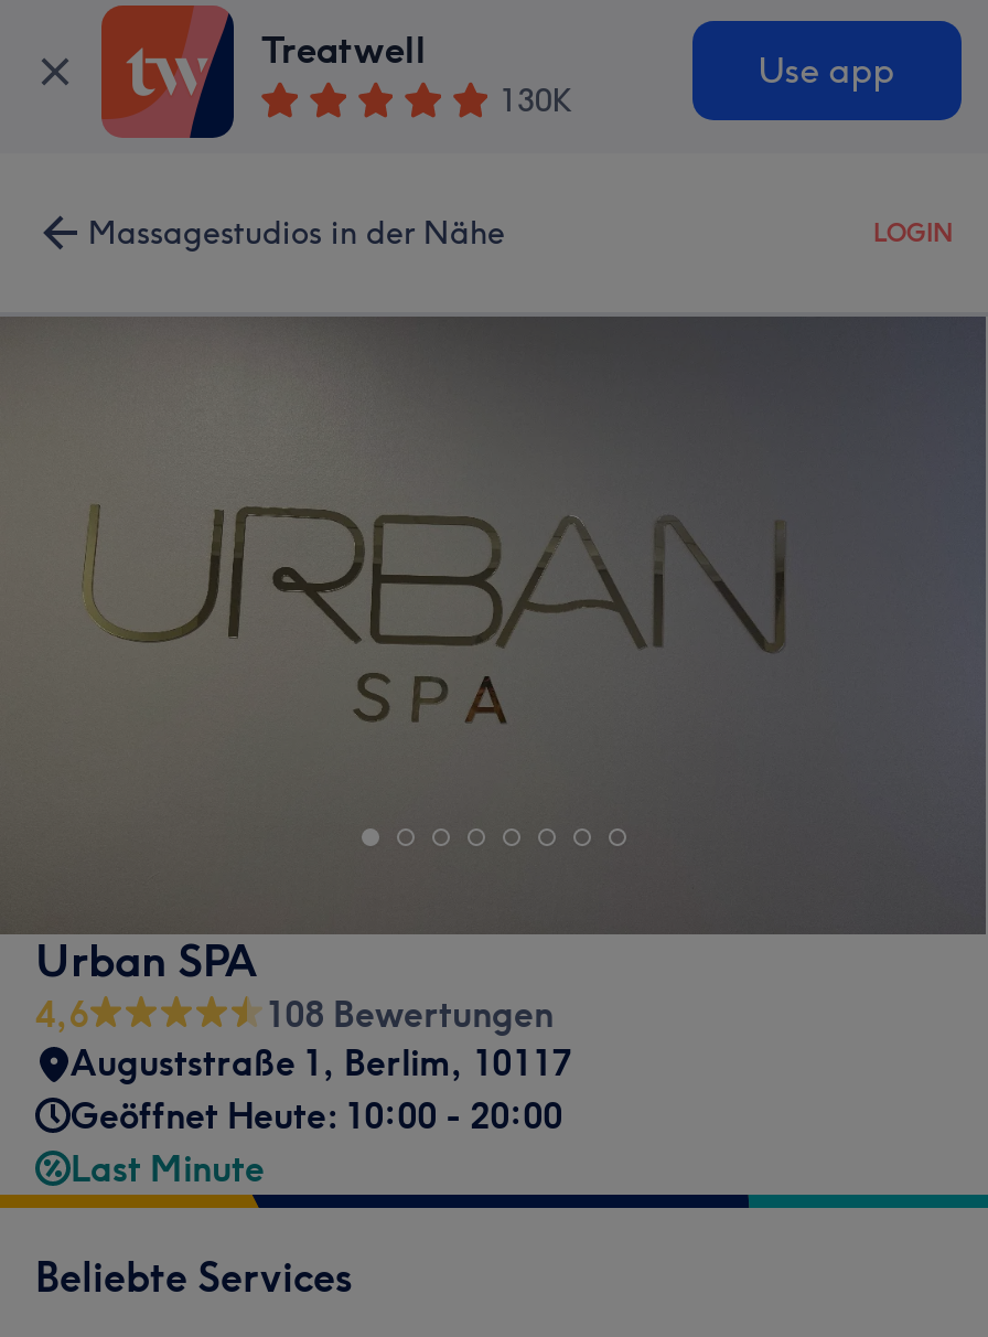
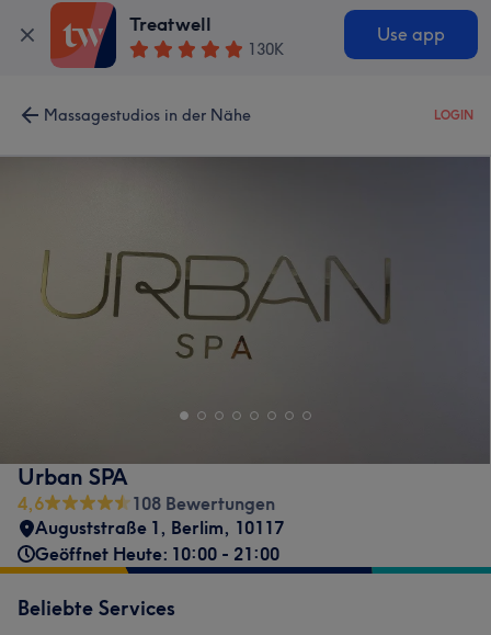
[71,1093,562,1190] Geöffnet Heute: 10:00 - 20:00 | Last Minute -> [35,543,279,565] Geöffnet Heute: 10:00 - 21:00

